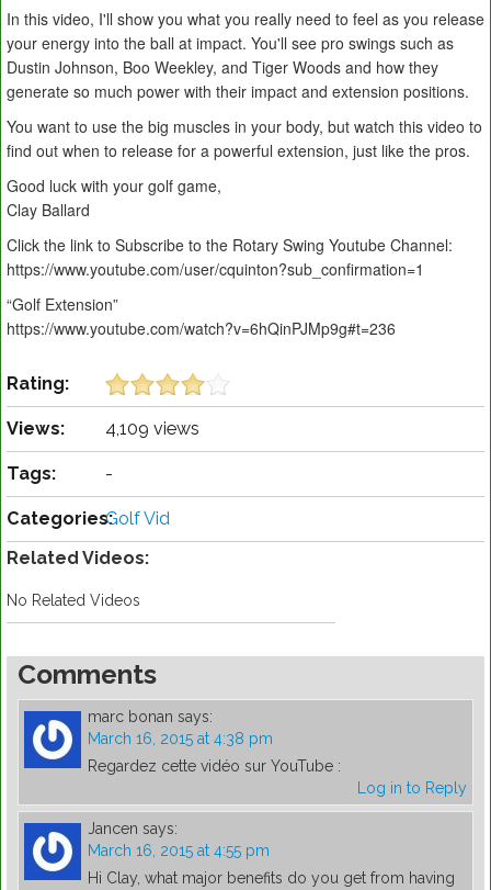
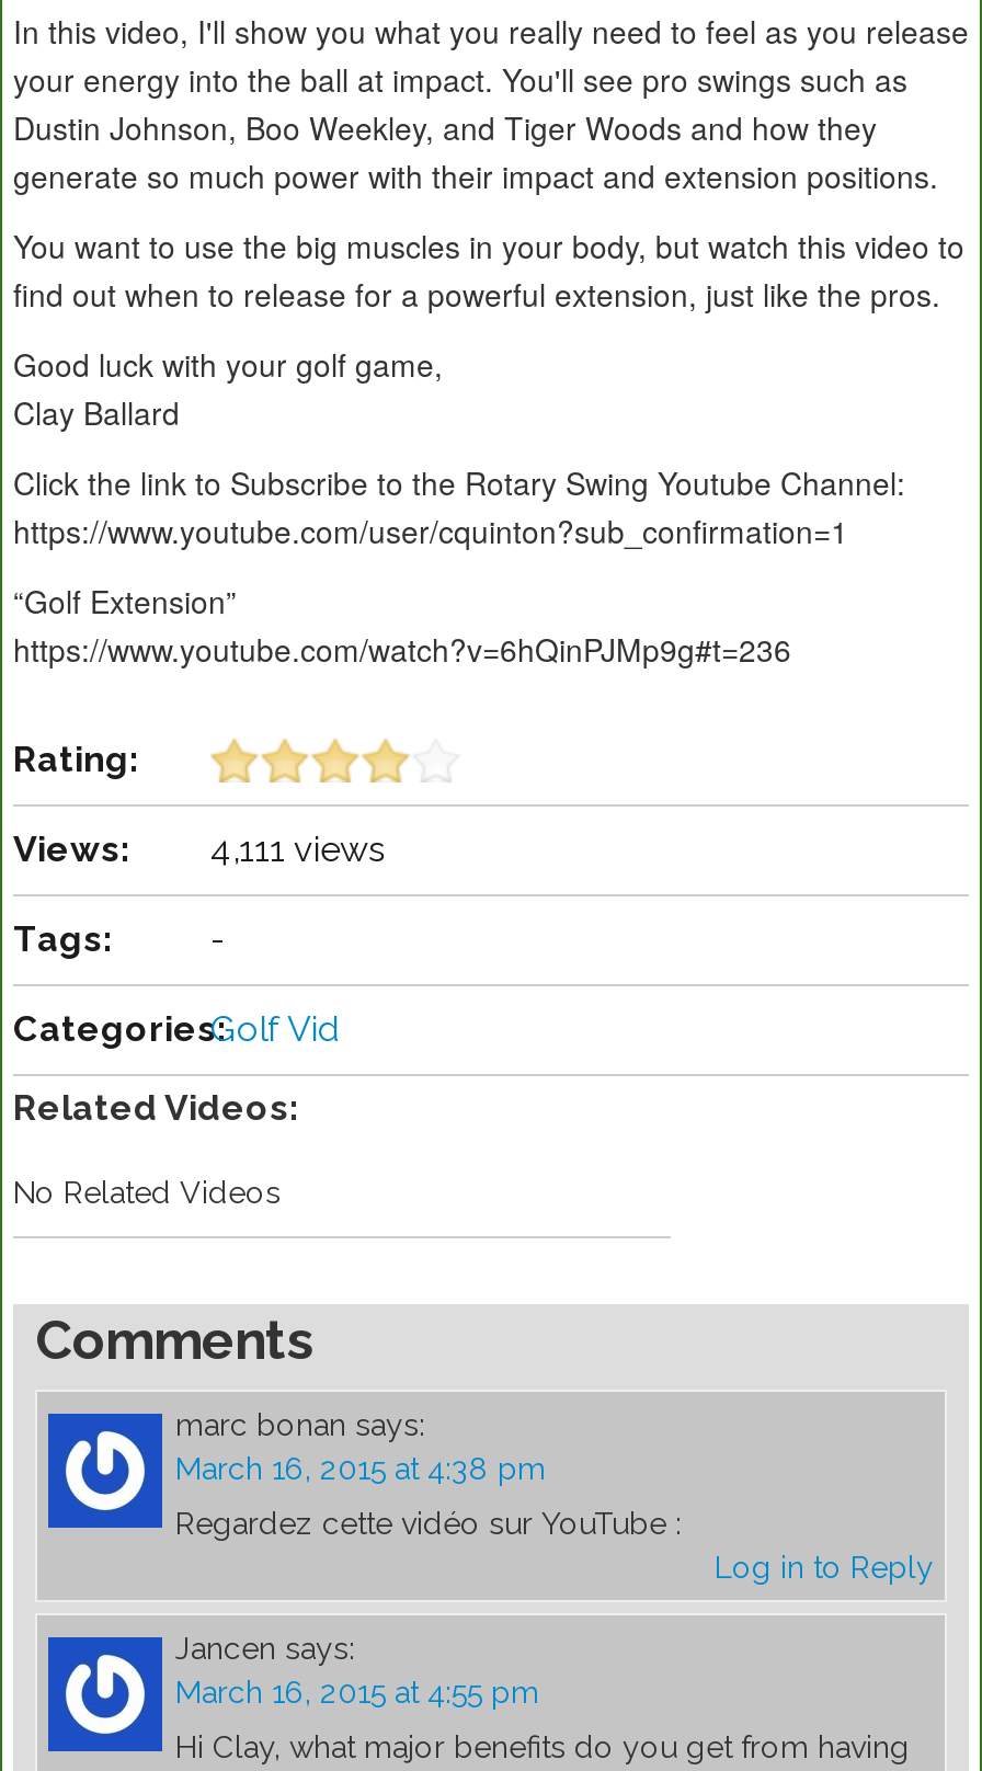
[7,419,199,439] Views: 4,109 views -> [13,829,386,871] Views: 4,111 views

